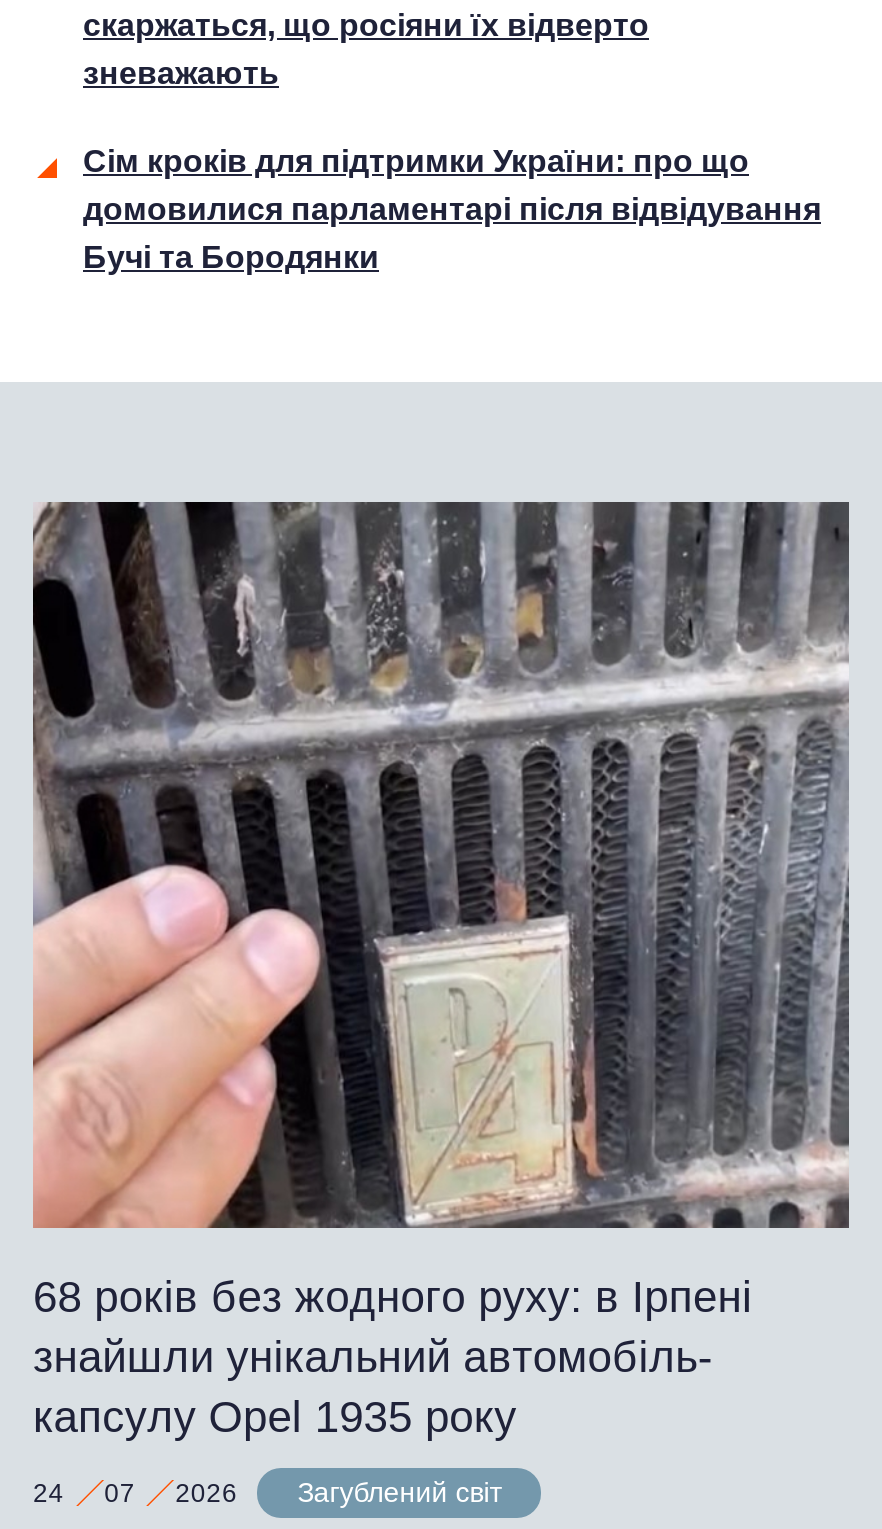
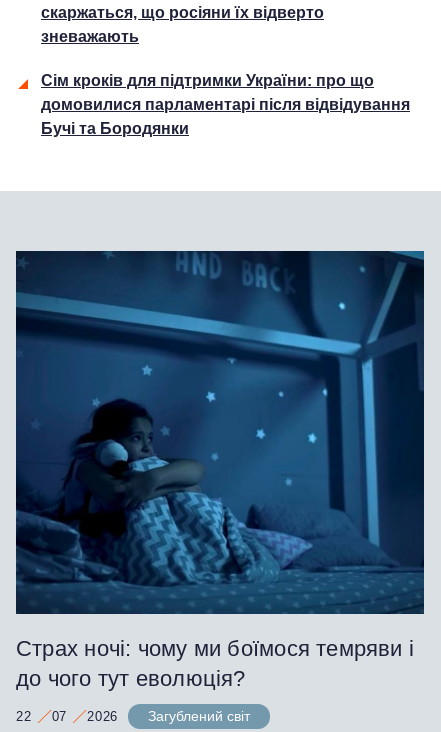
[31,502,849,1441] [image] | 68 років без жодного руху: в Ірпені | знайшли унікальний автомобіль- | капсулу Opel 1935 року -> [15,250,425,691] [image] | Страх ночі: чому ми боїмося темряви і | до чого тут еволюція?
[33,1475,501,1507] 24 07 2026 Загублений світ -> [16,708,250,724] 22 07 2026 Загублений світ

